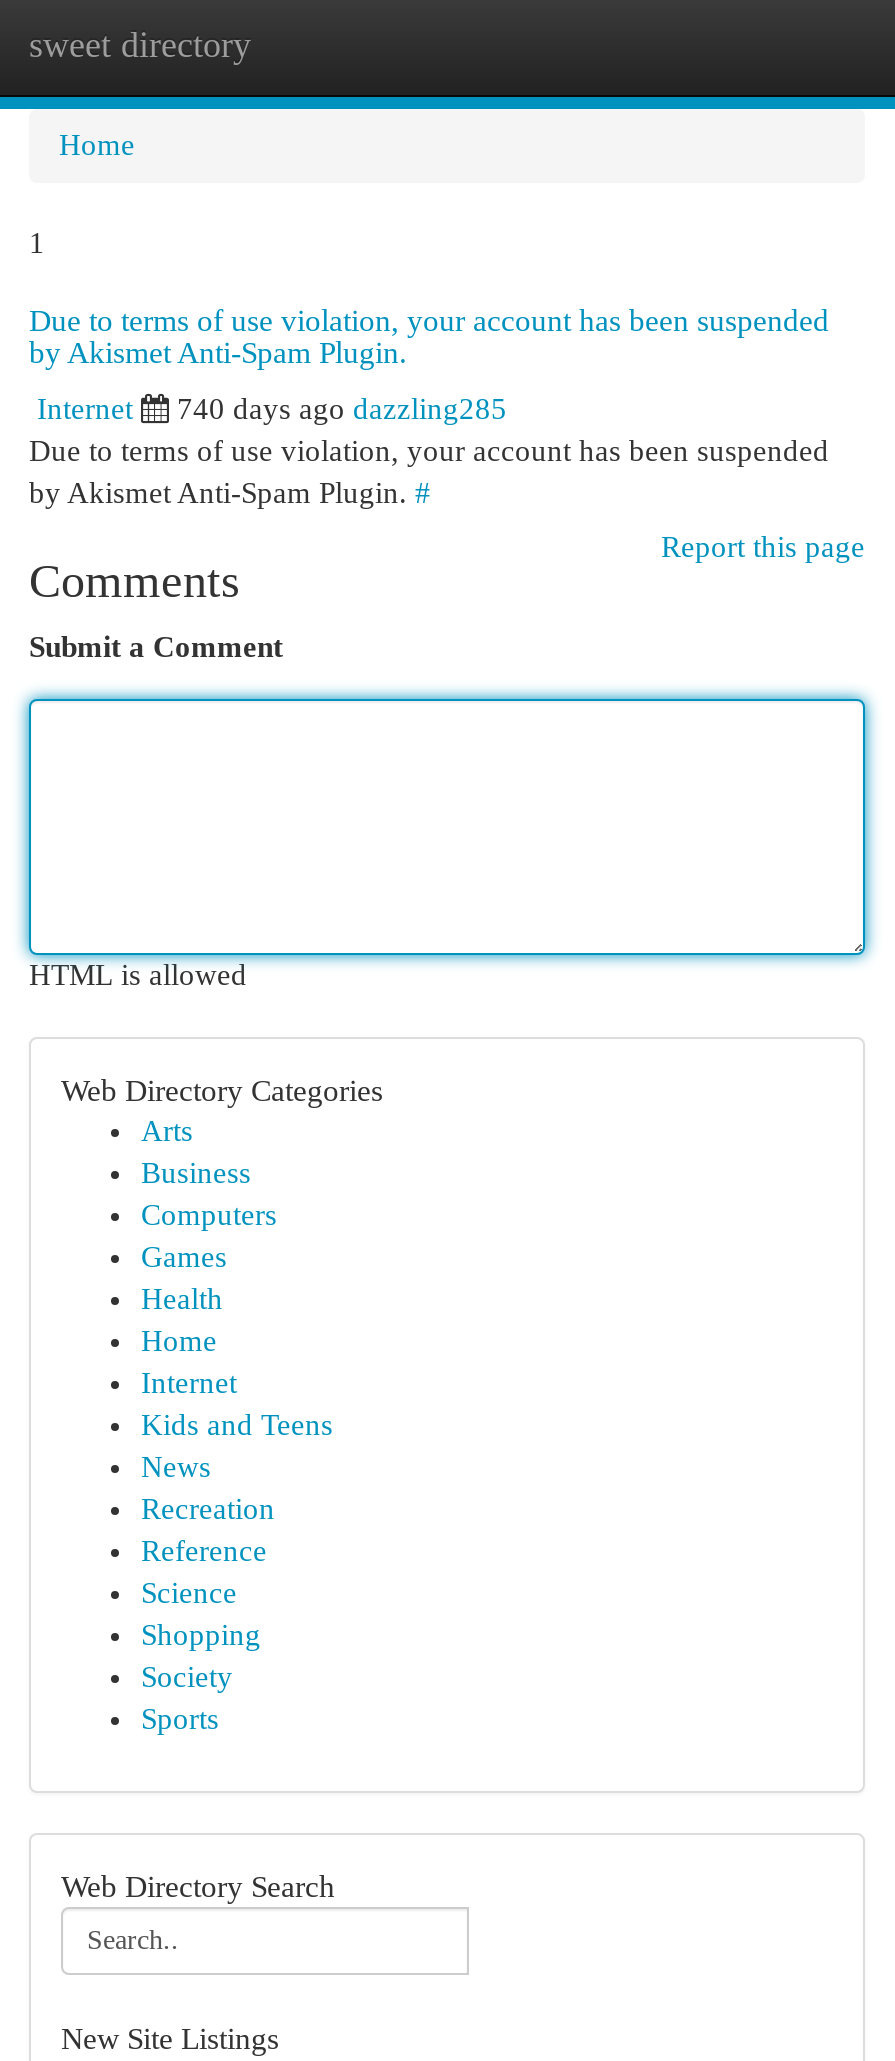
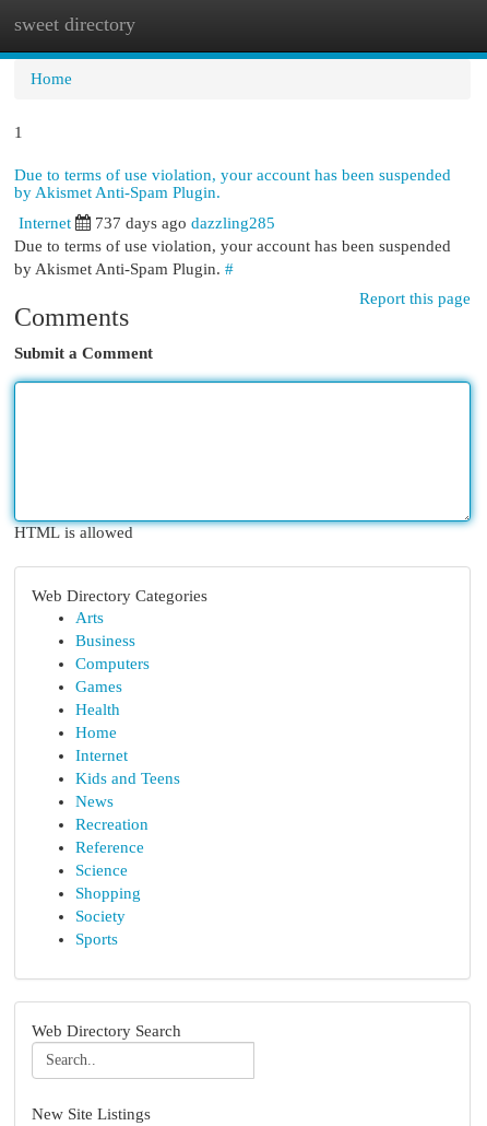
[177,393,507,425] 740 days ago dazzling285 -> [95,214,275,232] 737 days ago dazzling285

